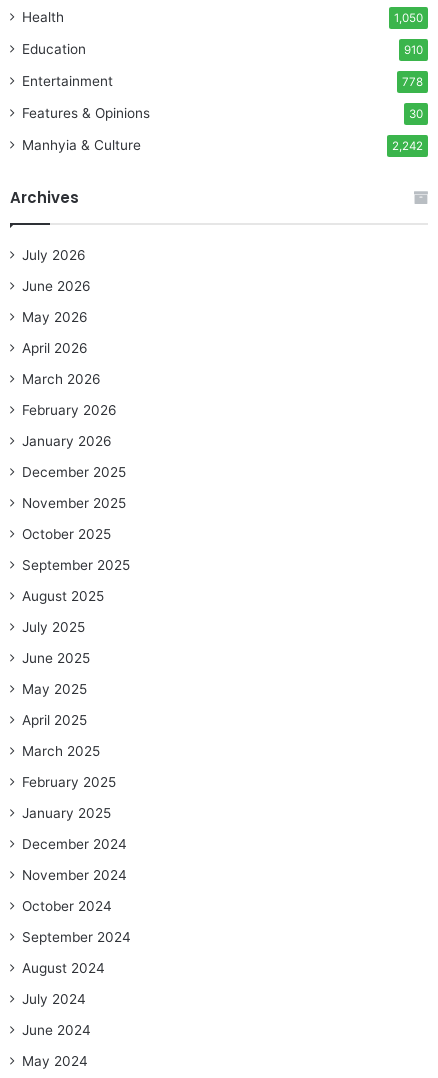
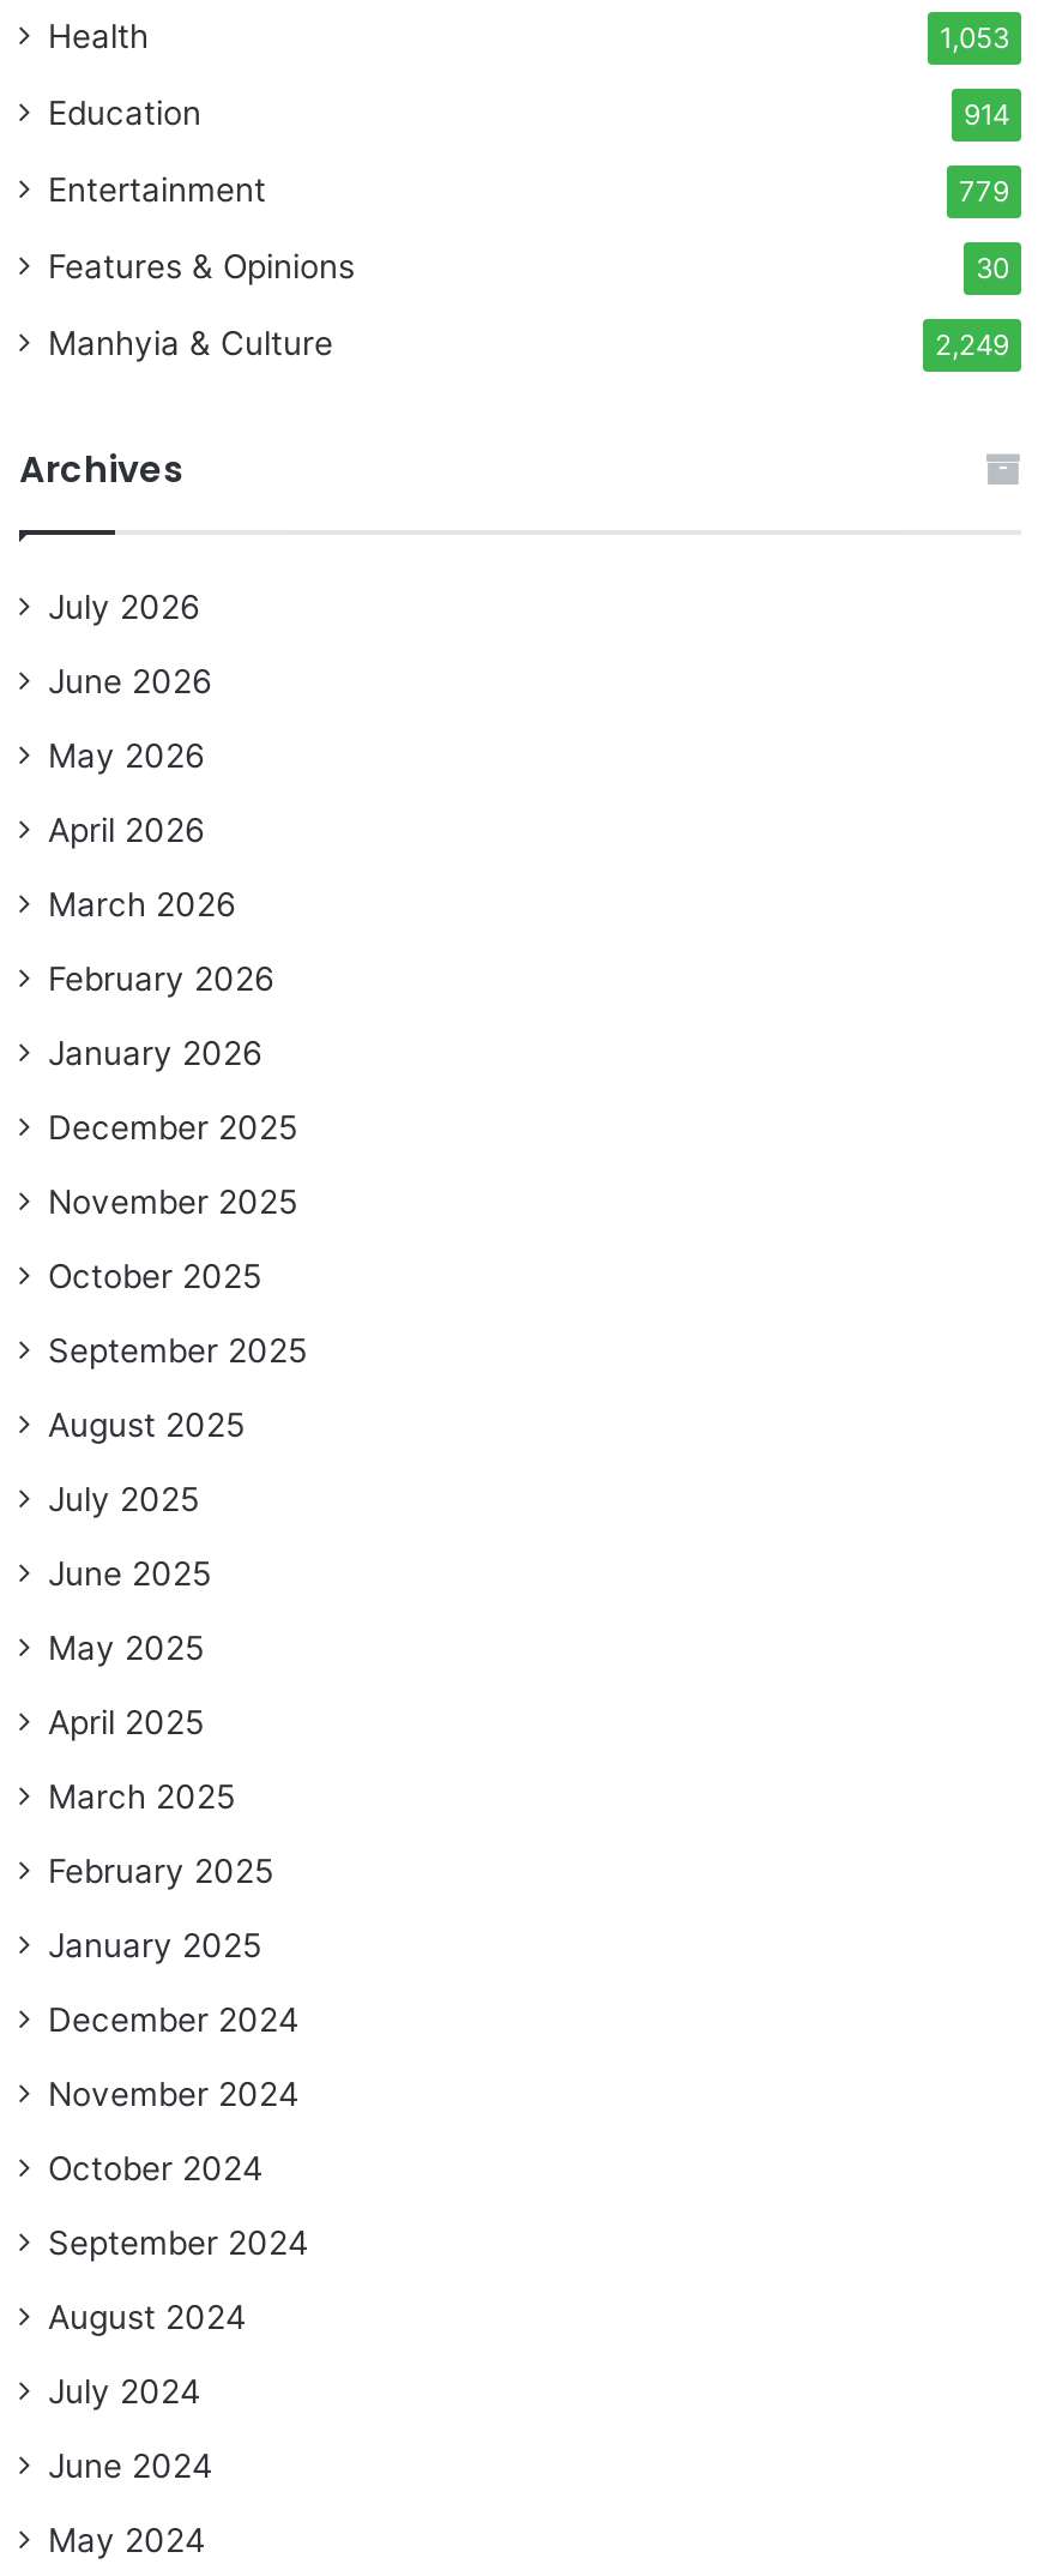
[394,11,423,25] 1,050 -> [940,21,1009,54] 1,053
[404,43,423,57] 910 -> [964,98,1009,131] 914
[402,75,423,89] 778 -> [959,174,1009,208] 779
[392,139,423,153] 2,242 -> [935,328,1009,361] 2,249

